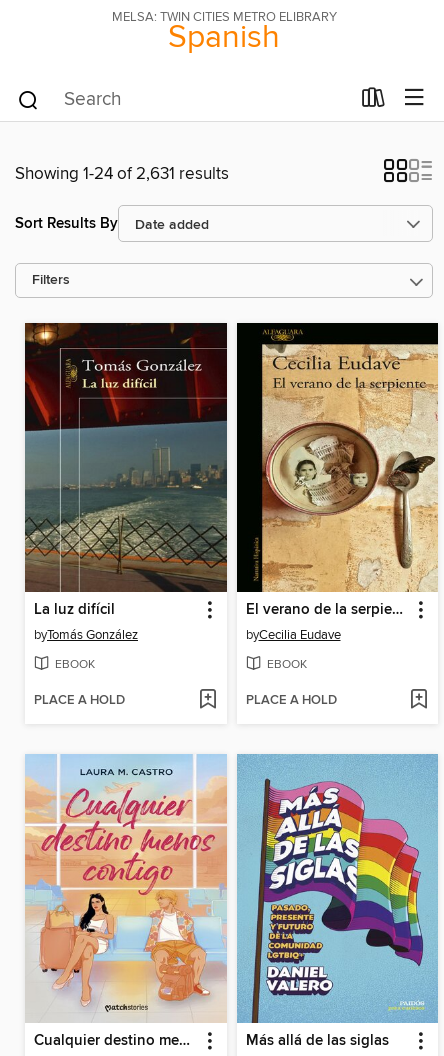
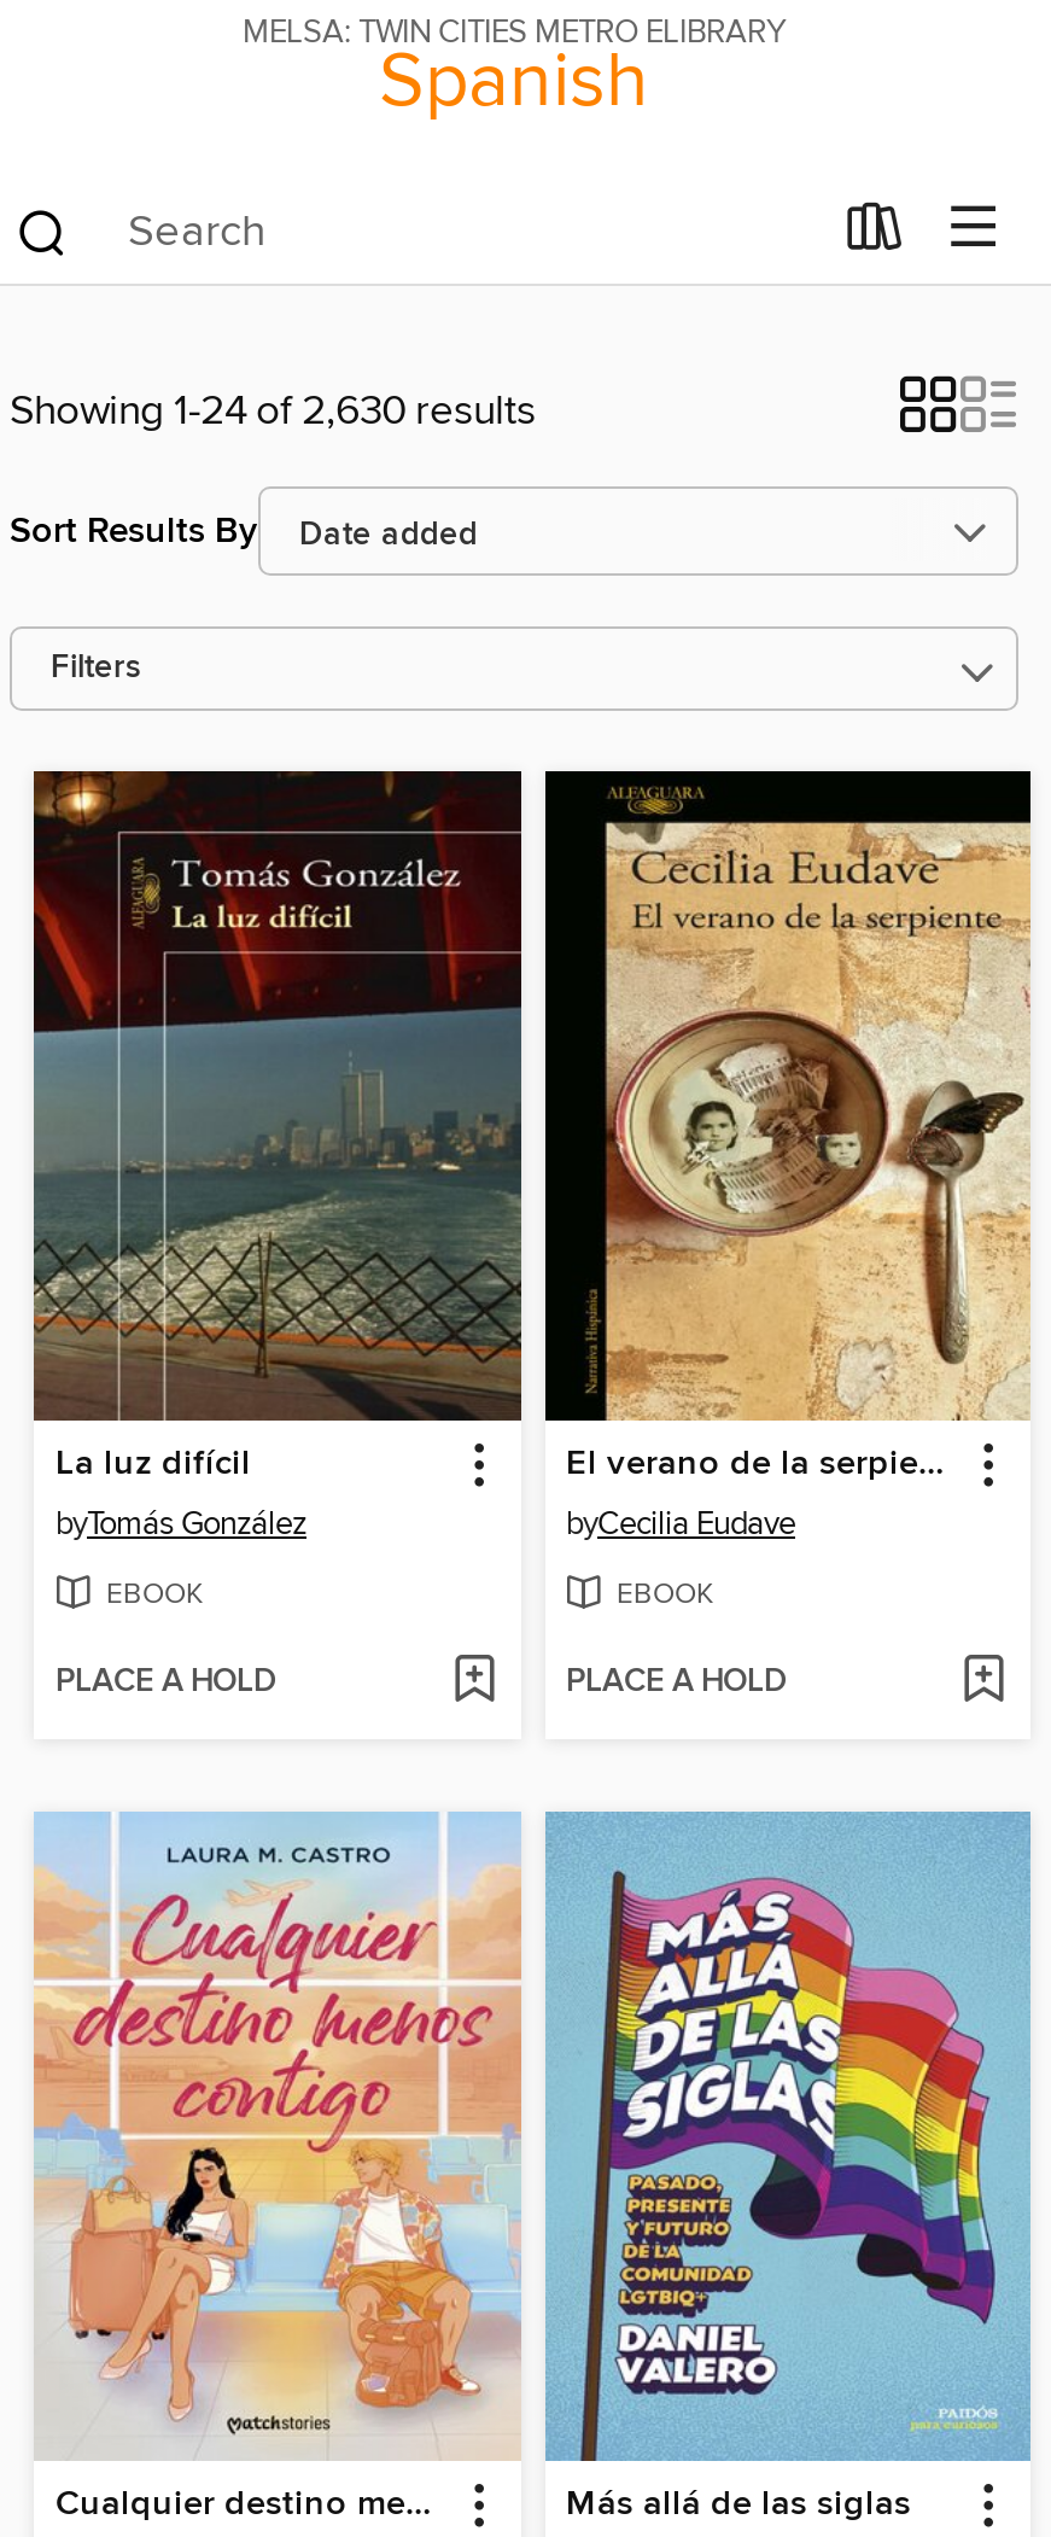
[15,163,229,185] Showing 1-24 of 2,631 results -> [10,385,536,438] Showing 1-24 of 2,630 results

